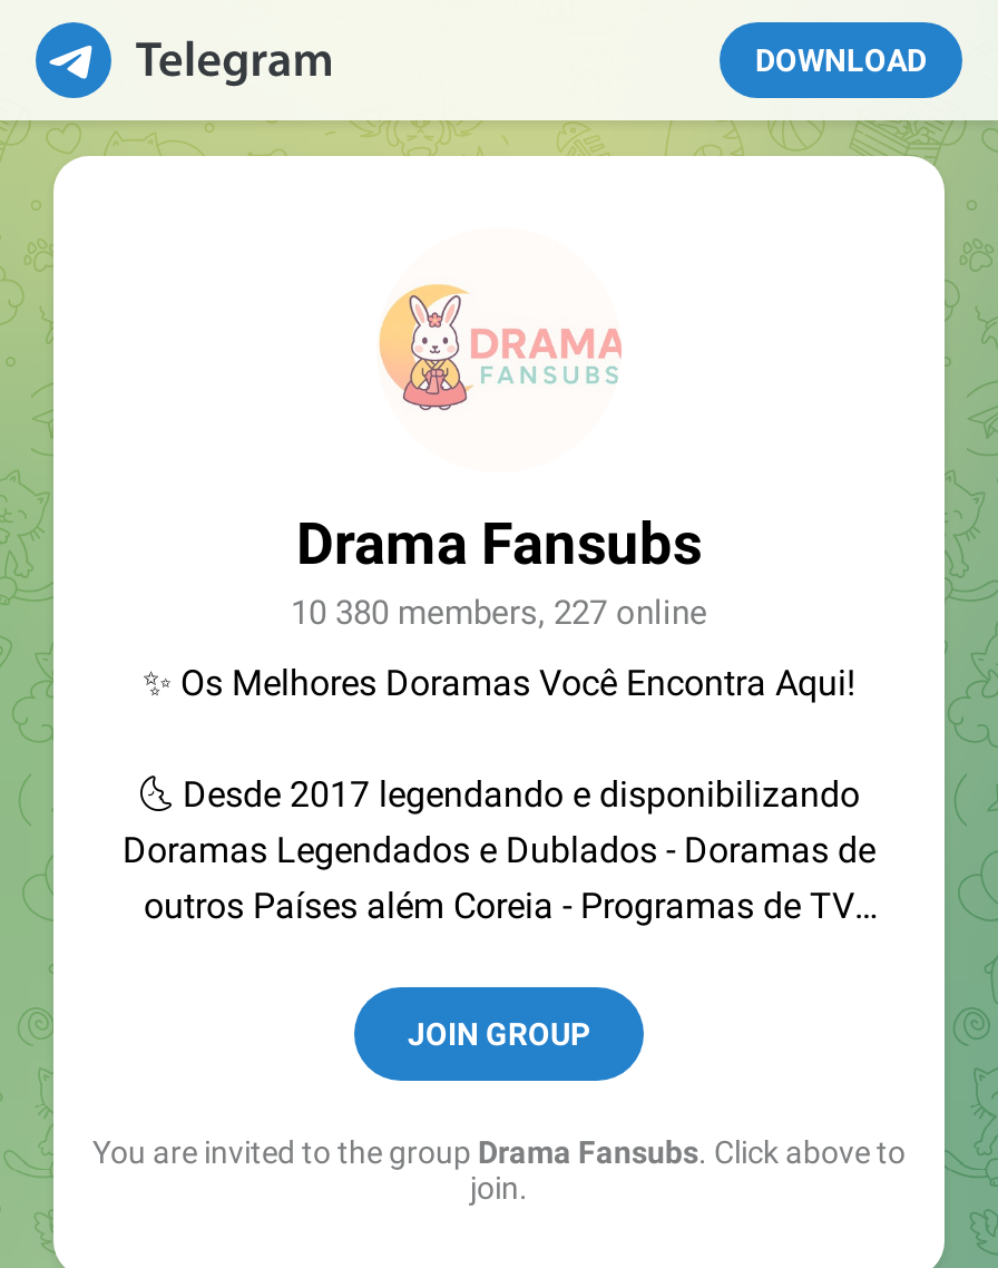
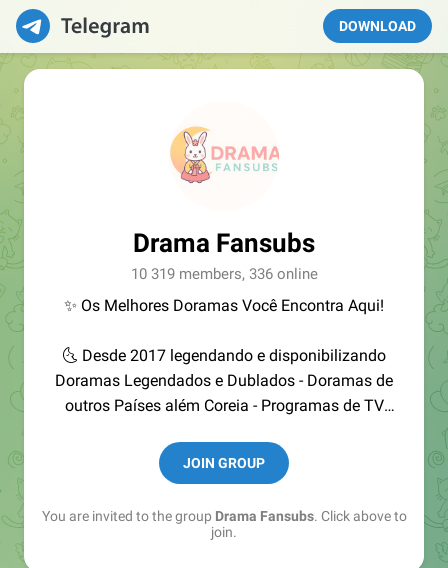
[291,593,707,633] 10 380 members, 227 online -> [130,265,317,283] 10 319 members, 336 online

